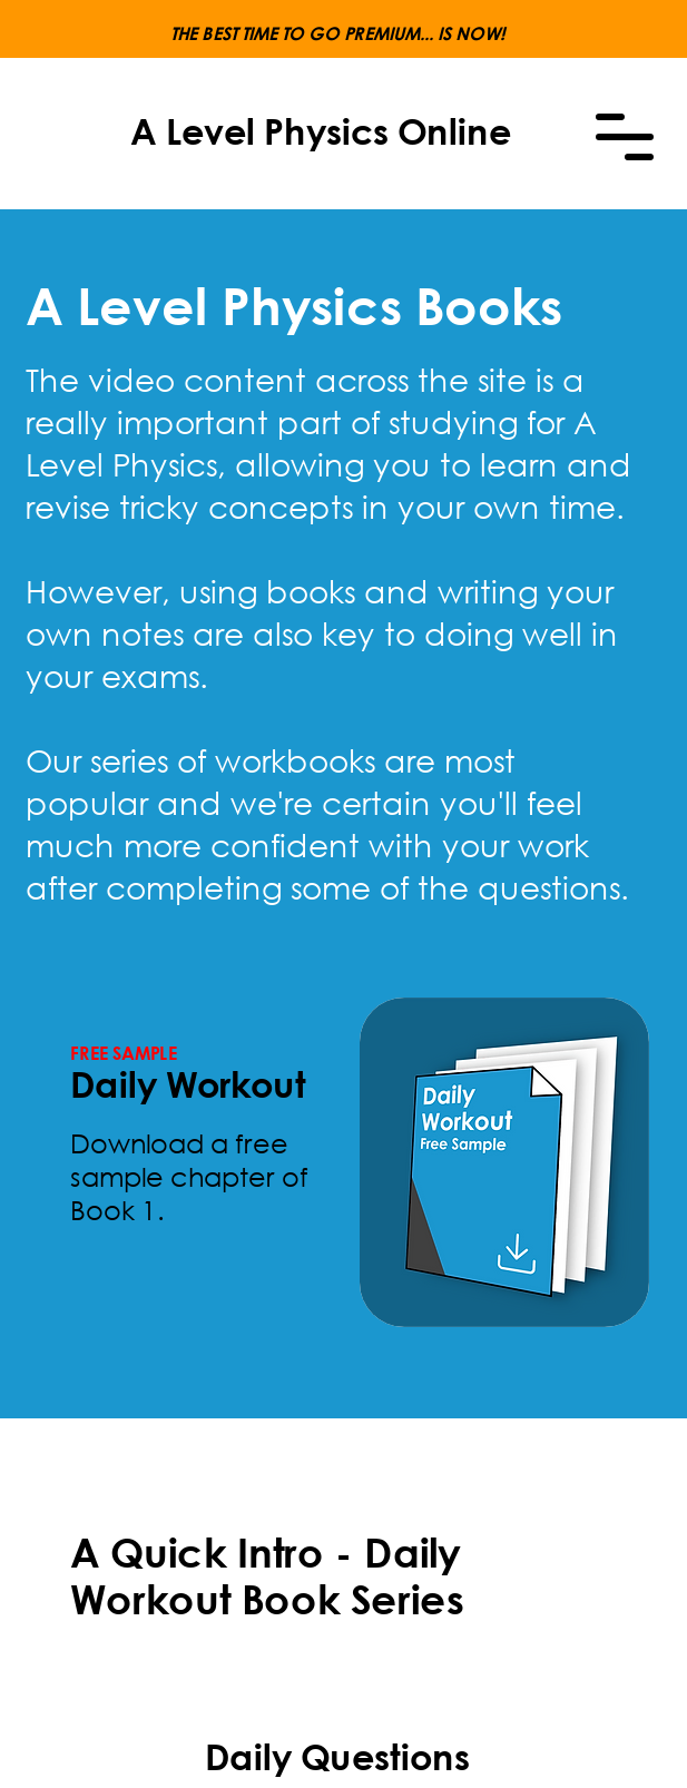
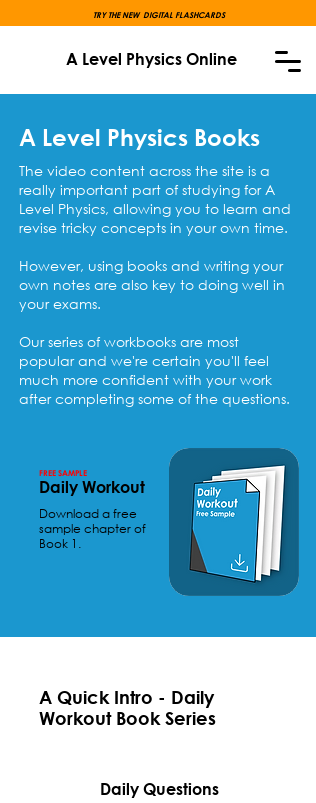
[170,18,504,45] THE BEST TIME TO GO PREMIUM... IS NOW! -> [93,8,225,20] TRY THE NEW DIGITAL FLASHCARDS

